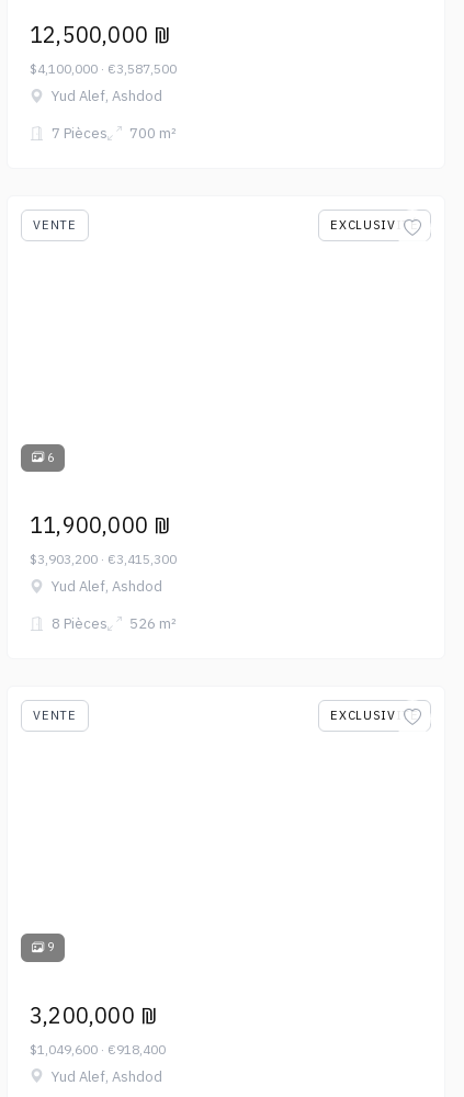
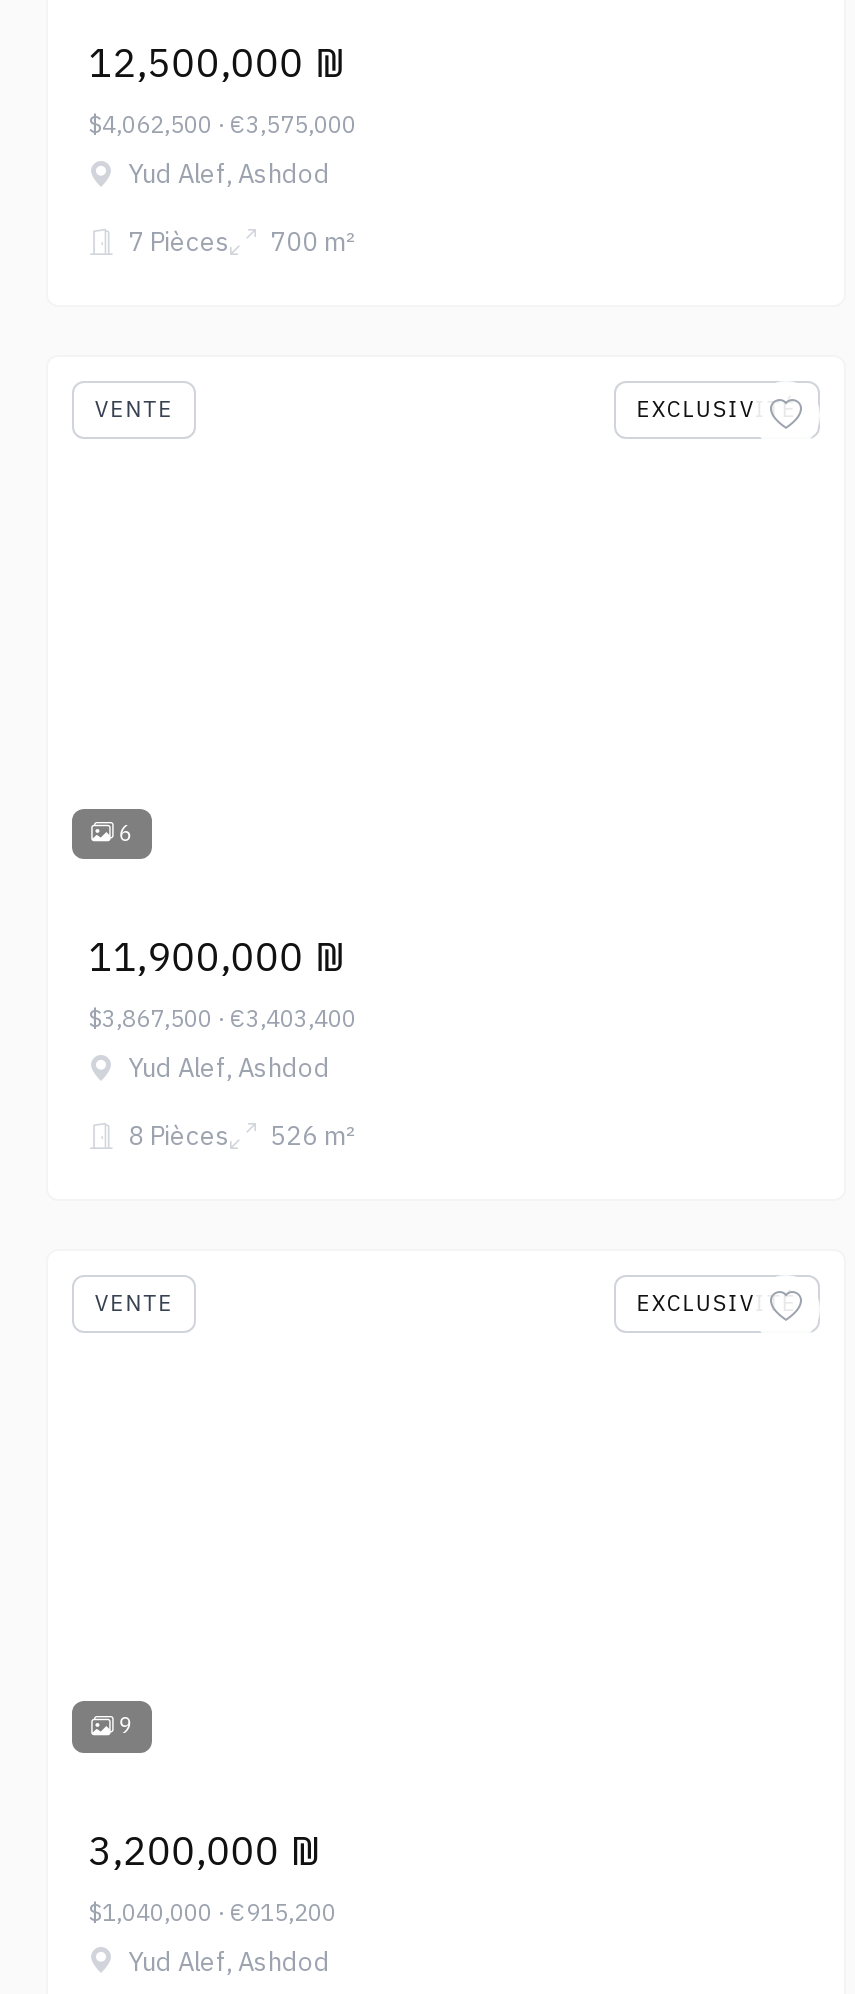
[30,61,177,77] $4,100,000 · €3,587,500 -> [88,109,356,139] $4,062,500 · €3,575,000
[30,551,177,567] $3,903,200 · €3,415,300 -> [88,1003,356,1033] $3,867,500 · €3,403,400
[30,1041,166,1057] $1,049,600 · €918,400 -> [88,1896,336,1926] $1,040,000 · €915,200

